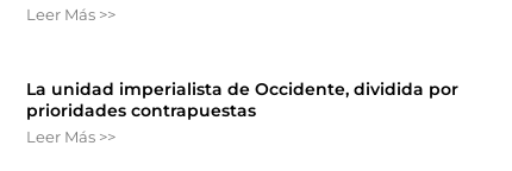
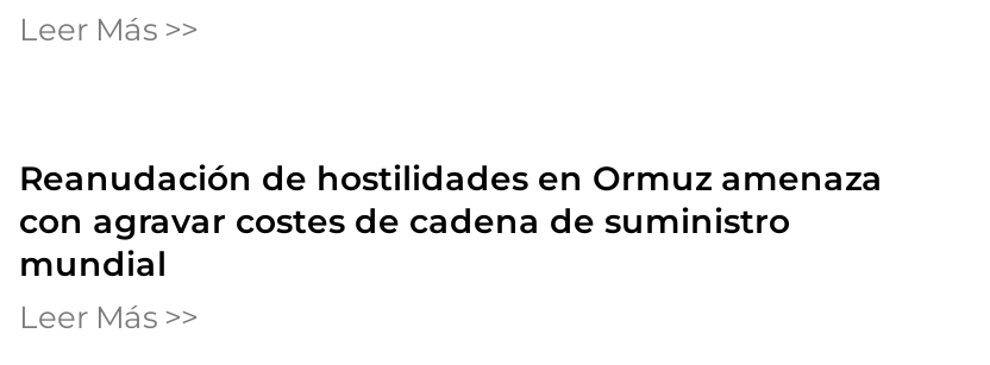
[26,78,458,121] La unidad imperialista de Occidente, dividida por | prioridades contrapuestas -> [19,156,883,285] Reanudación de hostilidades en Ormuz amenaza | con agravar costes de cadena de suministro | mundial

